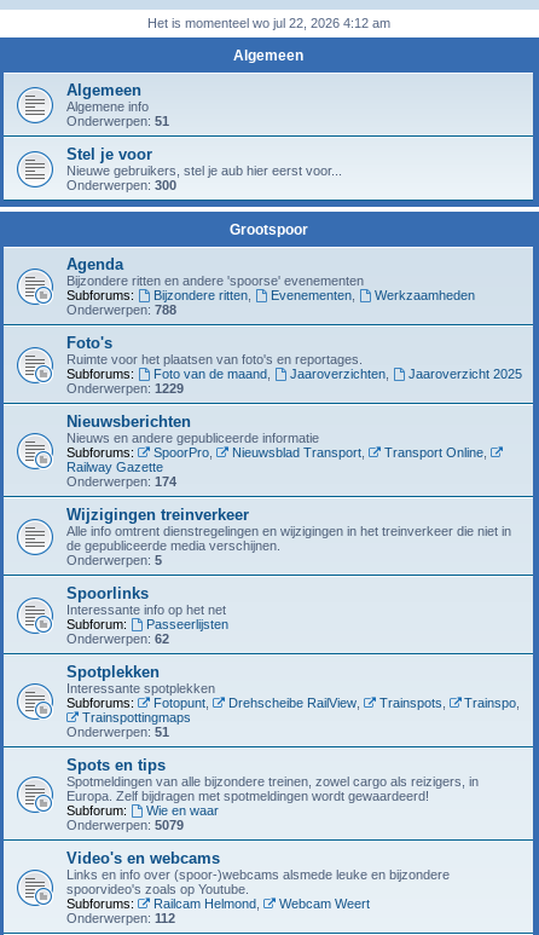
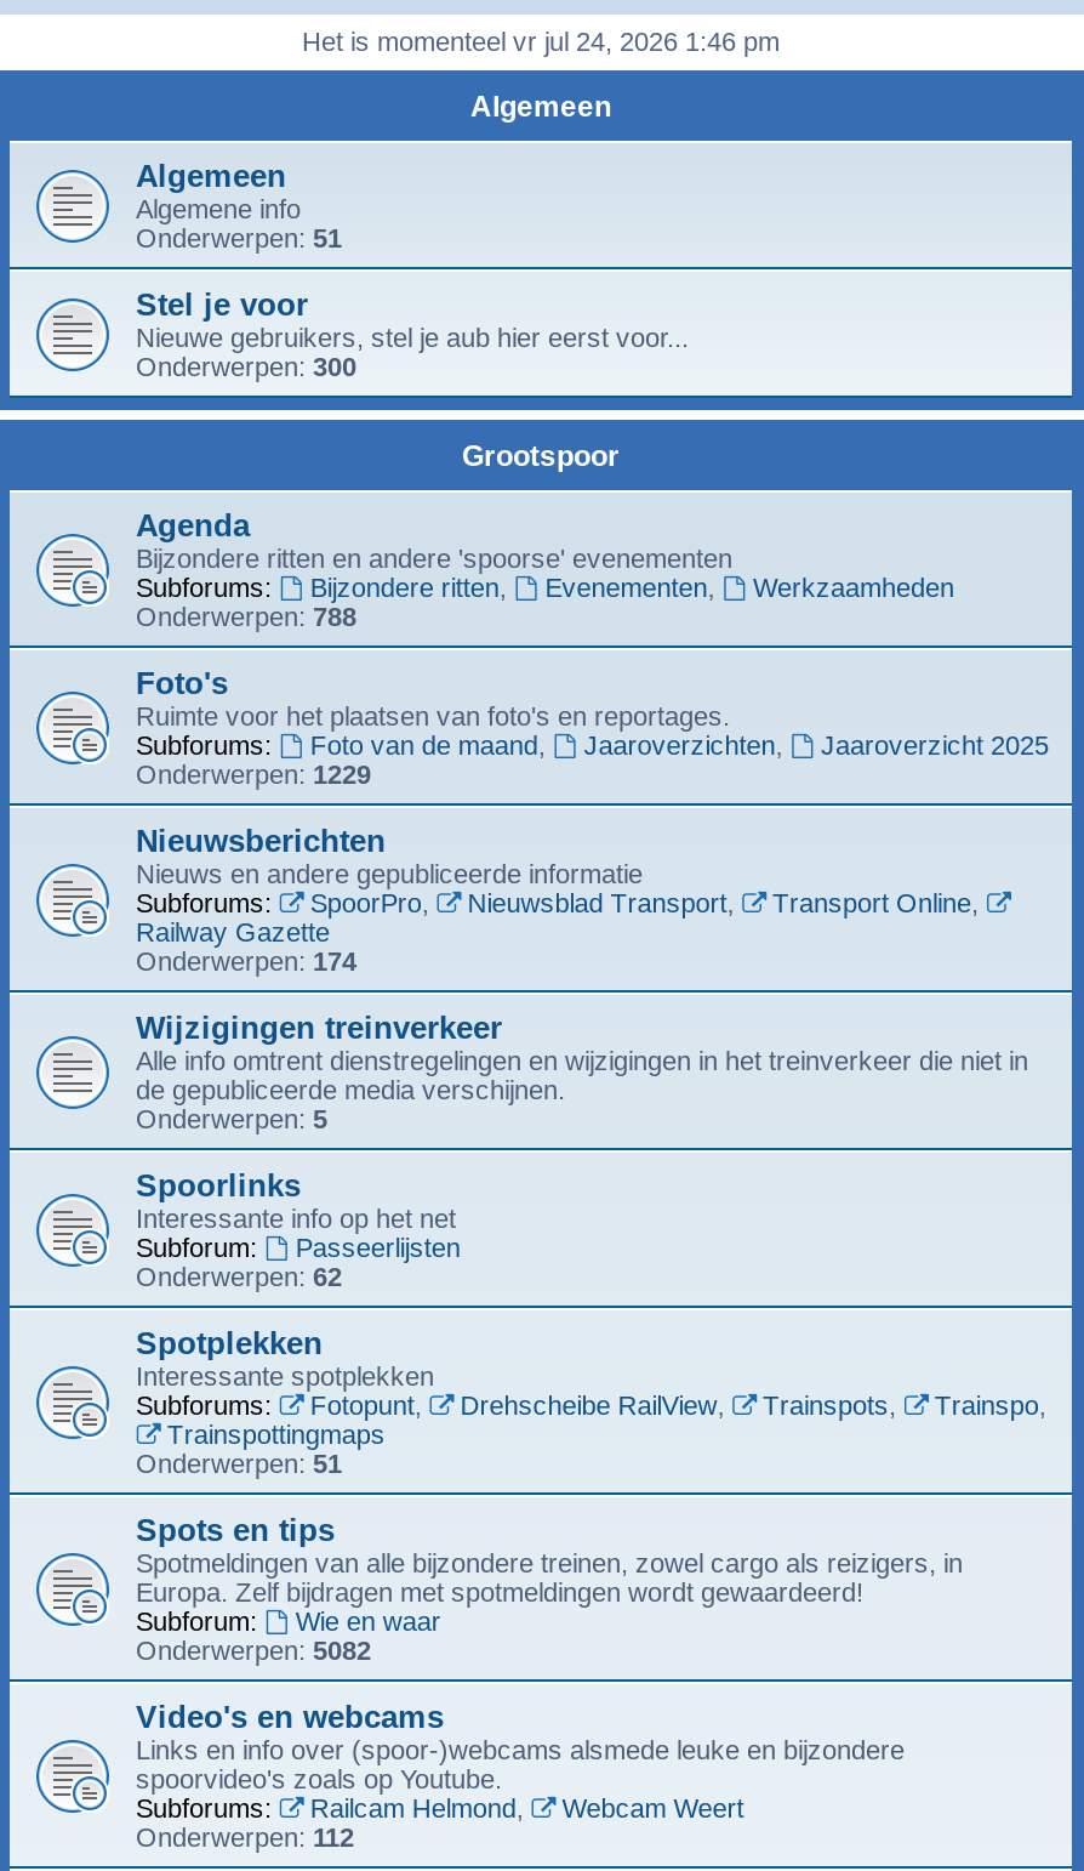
[147,15,390,30] Het is momenteel wo jul 22, 2026 4:12 am -> [302,26,780,55] Het is momenteel vr jul 24, 2026 1:46 pm
[66,817,184,832] Onderwerpen: 5079 -> [136,1635,371,1664] Onderwerpen: 5082

